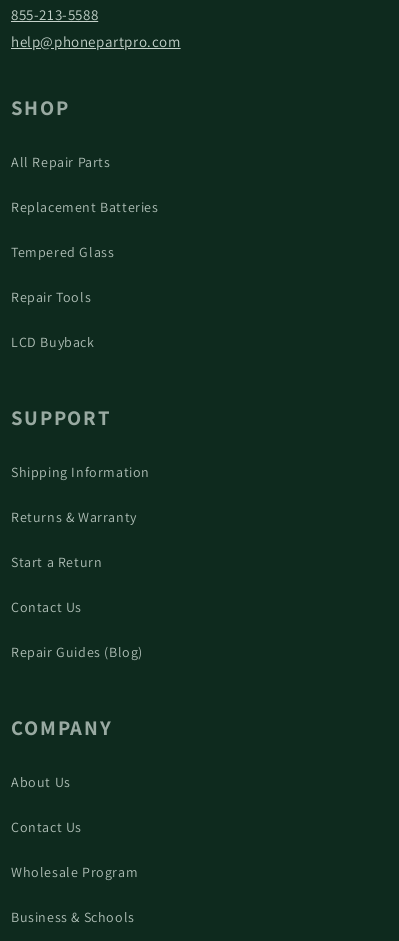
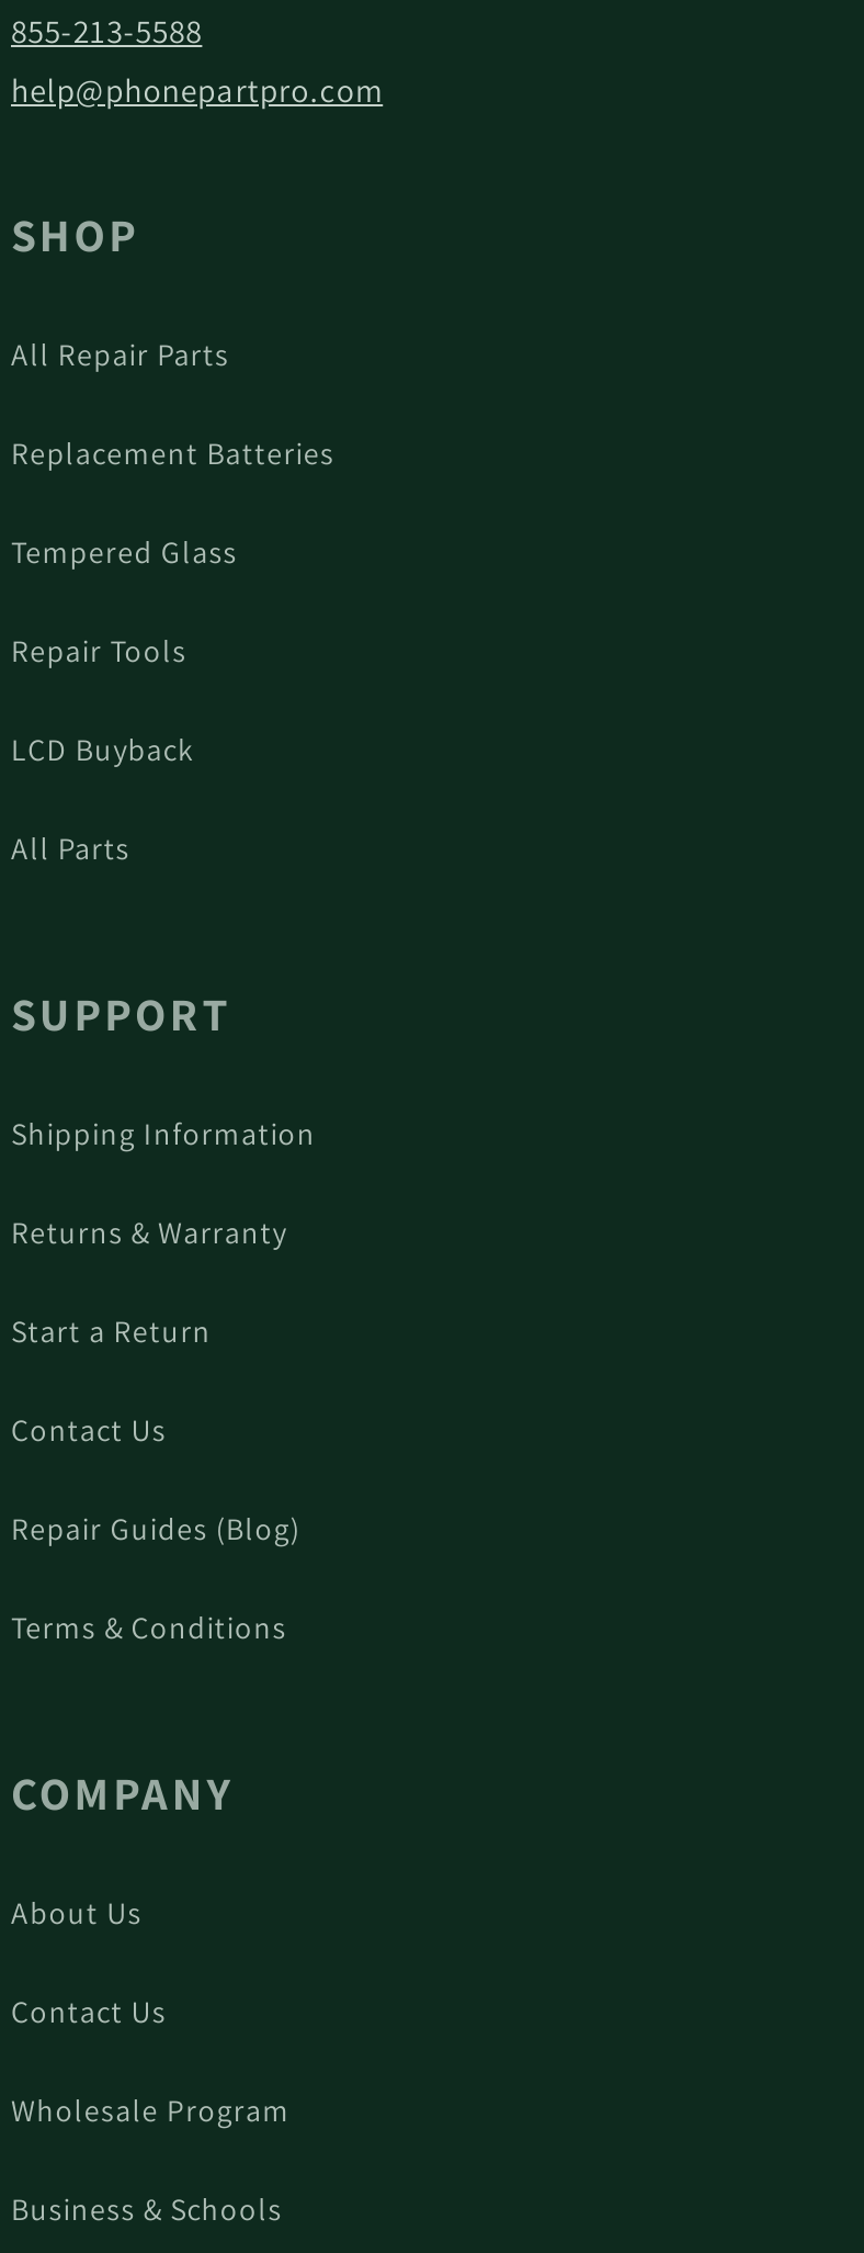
none -> [11,829,130,868] All Parts
none -> [11,1608,287,1647] Terms & Conditions

